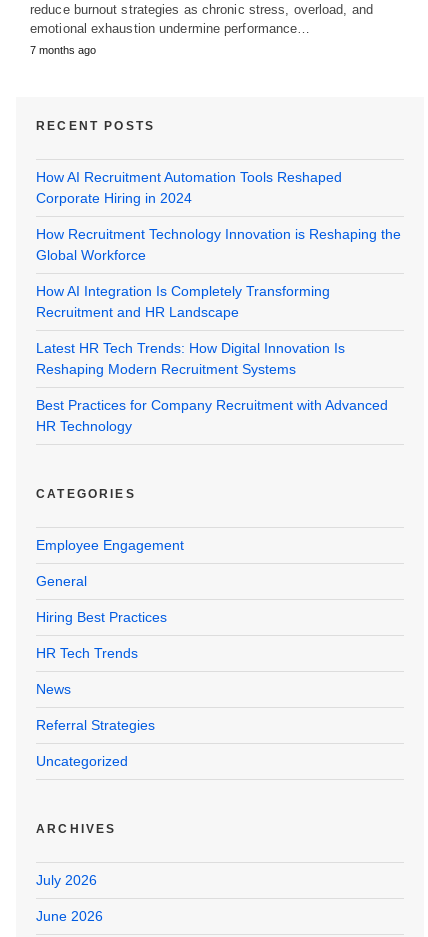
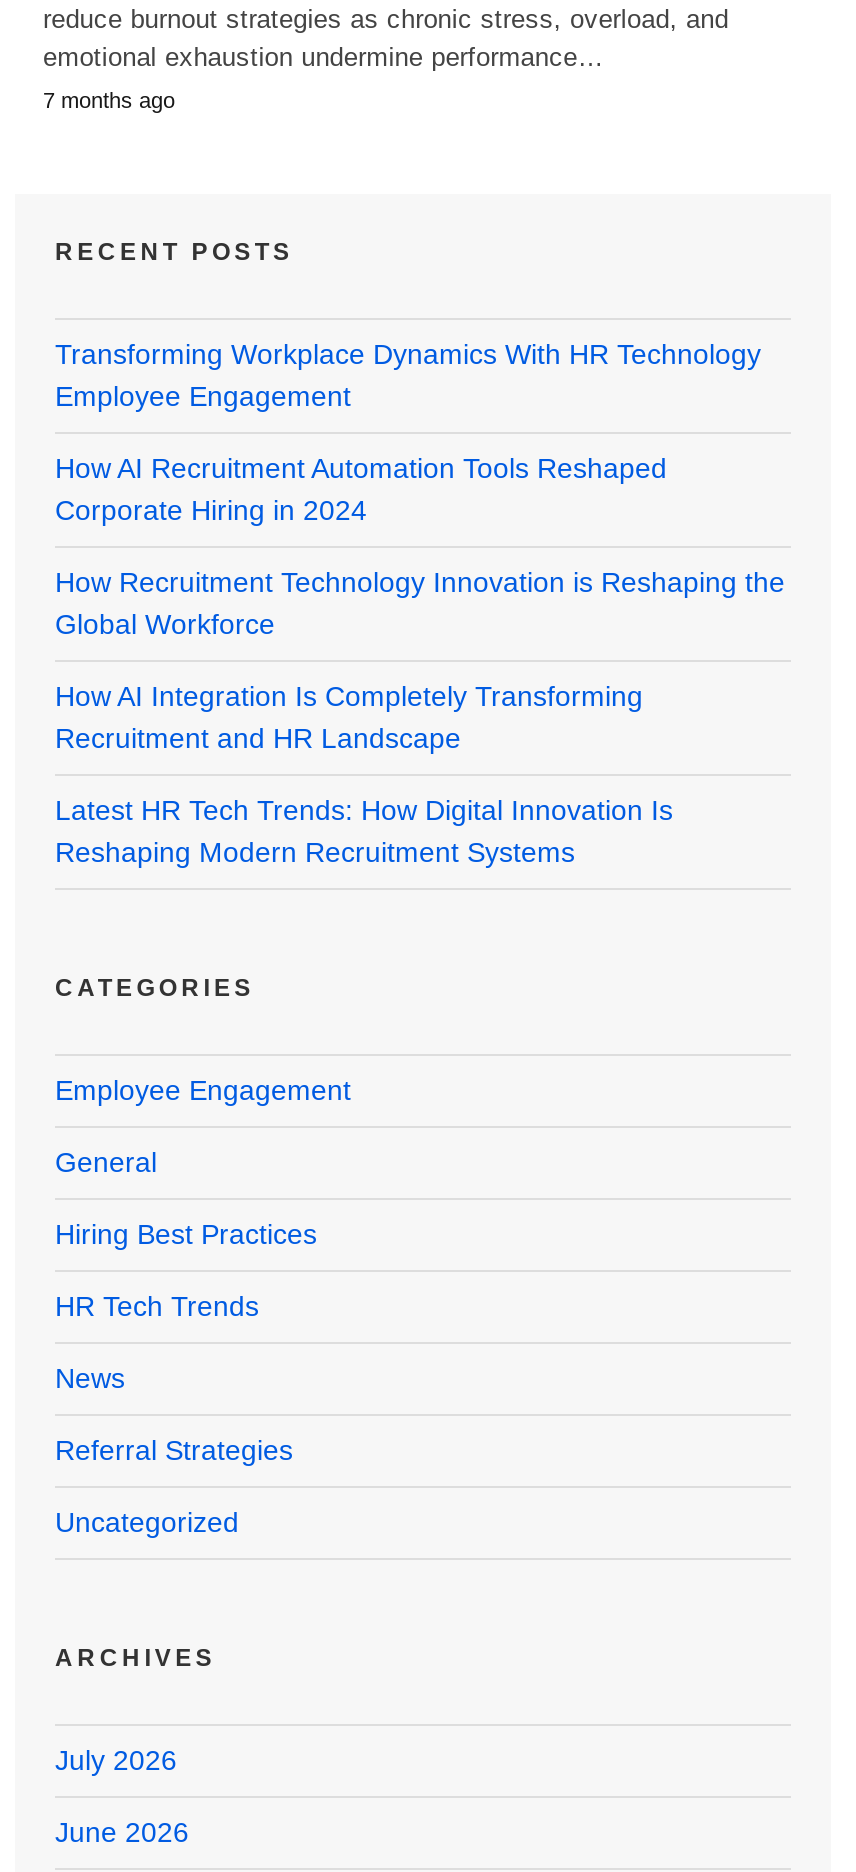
none -> [55,338,761,412] Transforming Workplace Dynamics With HR Technology | Employee Engagement
moved [36,169,401,377] -> [55,452,785,868]: How AI Recruitment Automation Tools Reshaped | Corporate Hiring in 2024 | How Recruitment Technology Innovation is Reshaping the | Global Workforce | How AI Integration Is Completely Transforming | Recruitment and HR Landscape | Latest HR Tech Trends: How Digital Innovation Is | Reshaping Modern Recruitment Systems
[36,397,388,434] Best Practices for Company Recruitment with Advanced | HR Technology -> none

